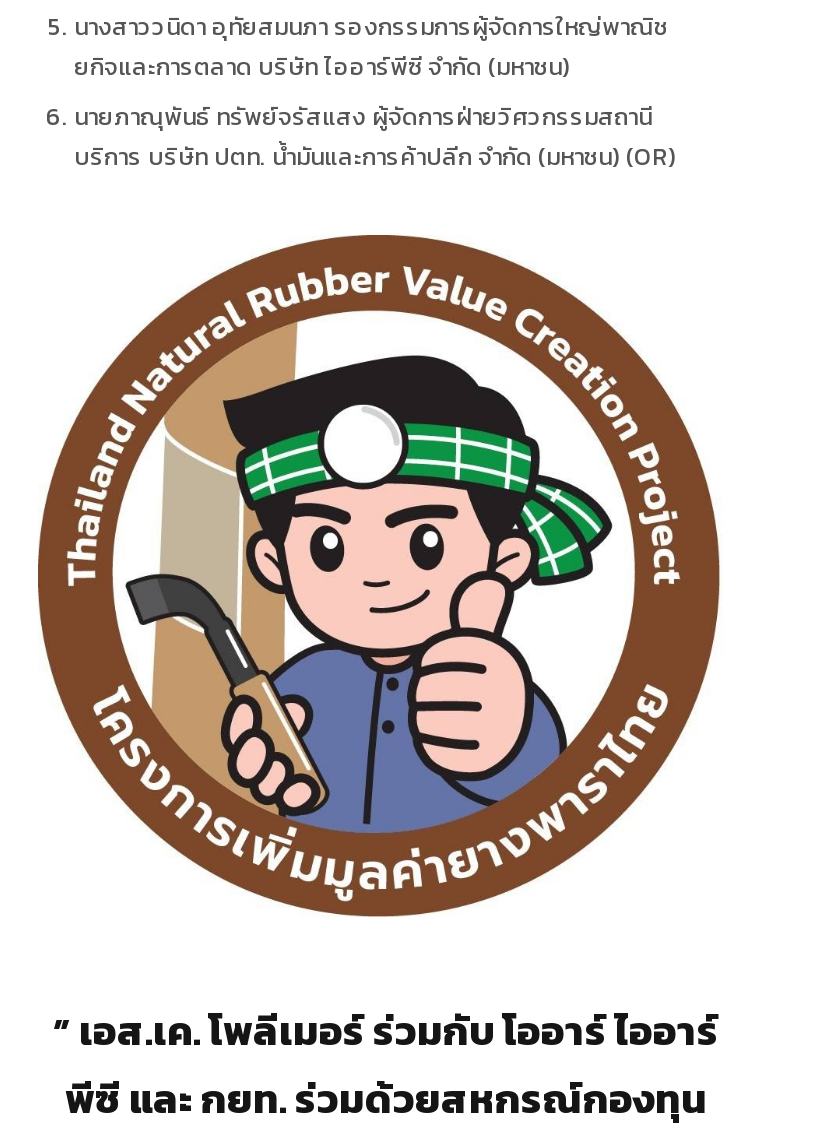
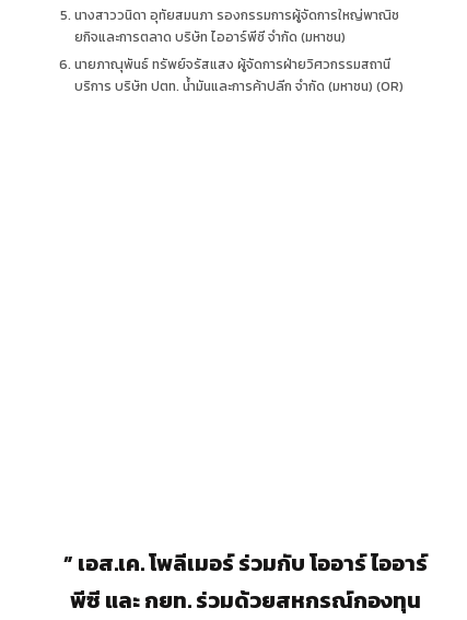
[36,233,722,919] [image] -> none

